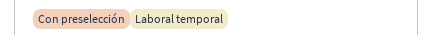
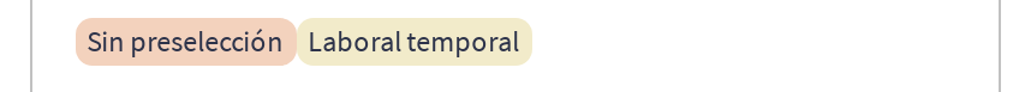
[38,11,125,26] Con preselección -> [87,23,284,59] Sin preselección

